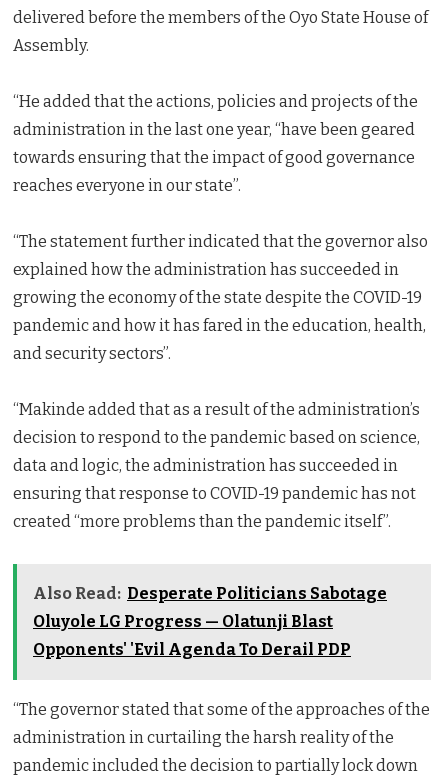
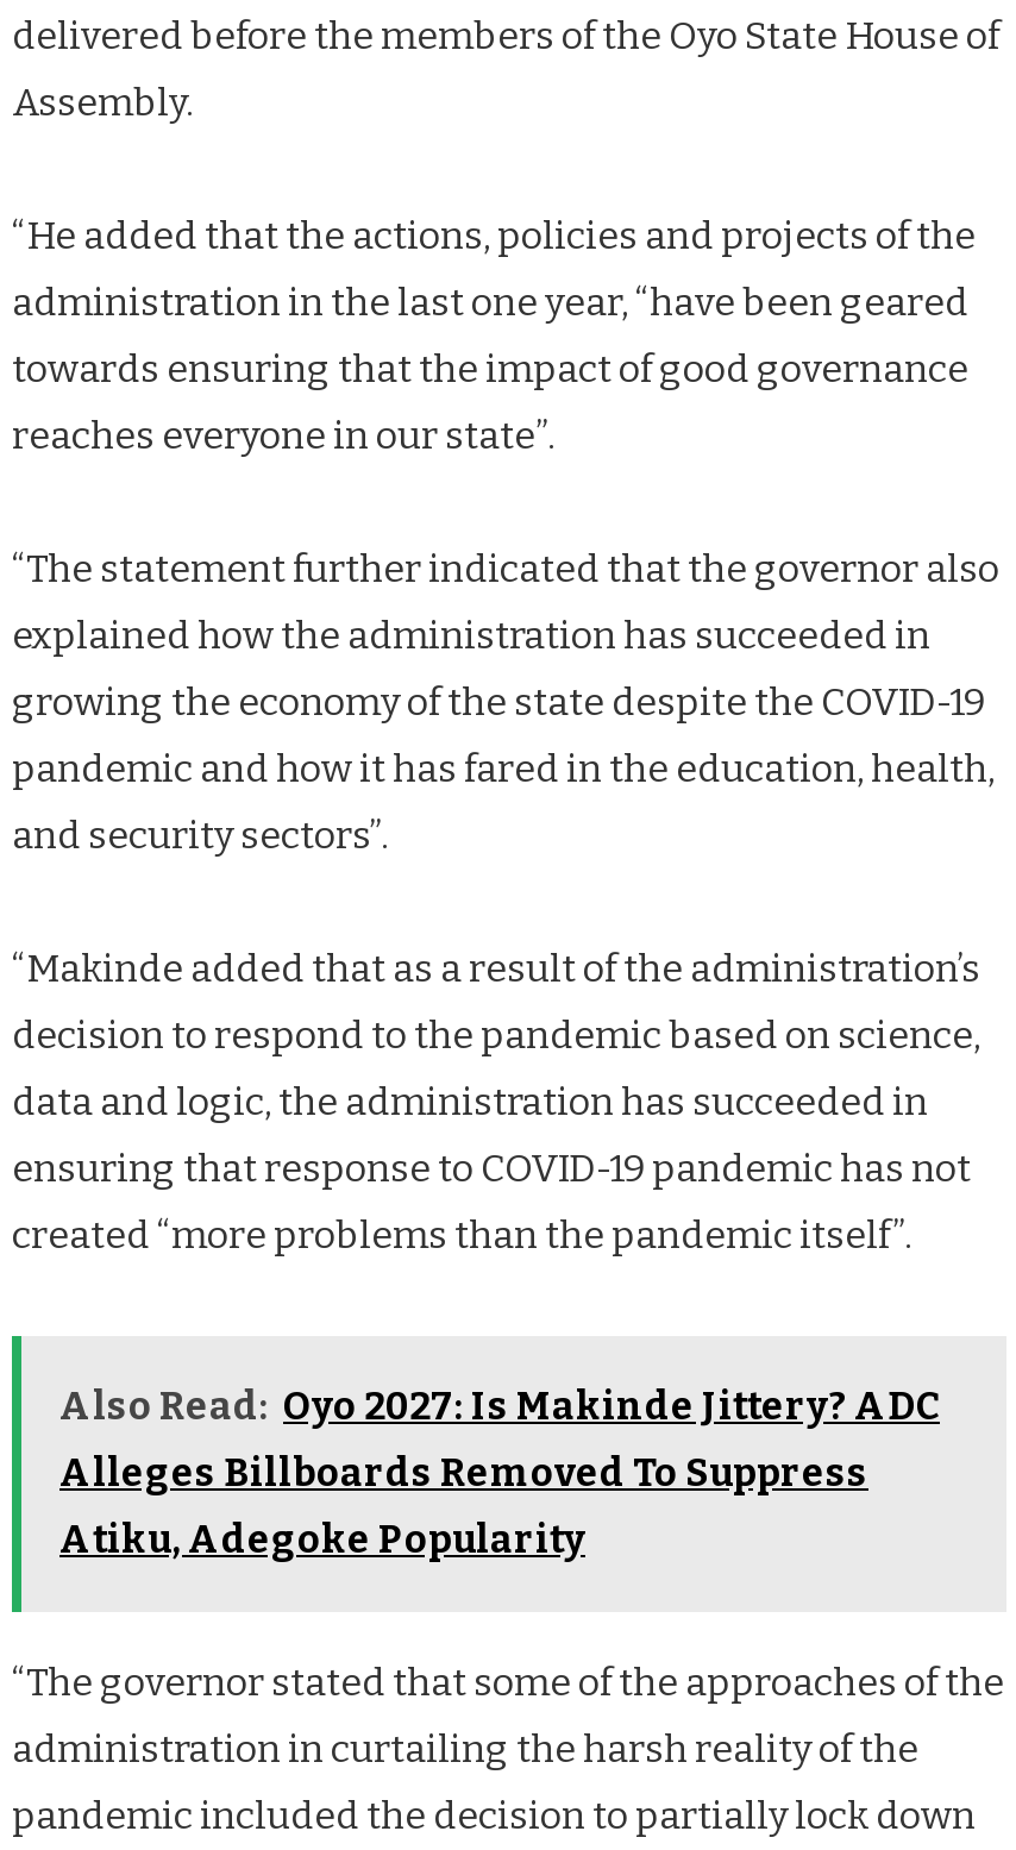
[33,583,387,602] Also Read: Desperate Politicians Sabotage -> [59,1385,940,1430] Also Read: Oyo 2027: Is Makinde Jittery? ADC
[33,611,333,630] Oluyole LG Progress — Olatunji Blast -> [59,1451,868,1497] Alleges Billboards Removed To Suppress
[33,639,351,658] Opponents' 'Evil Agenda To Derail PDP -> [59,1518,585,1563] Atiku, Adegoke Popularity

